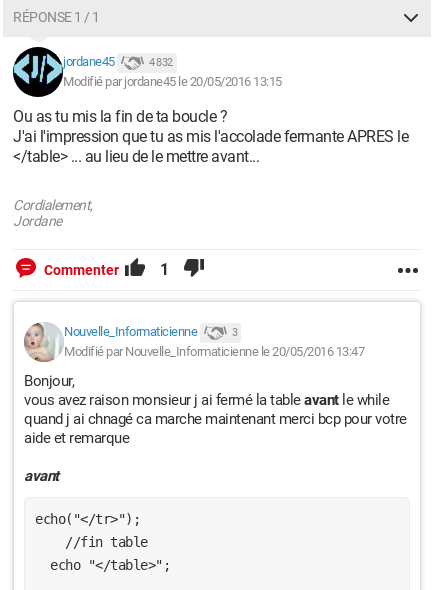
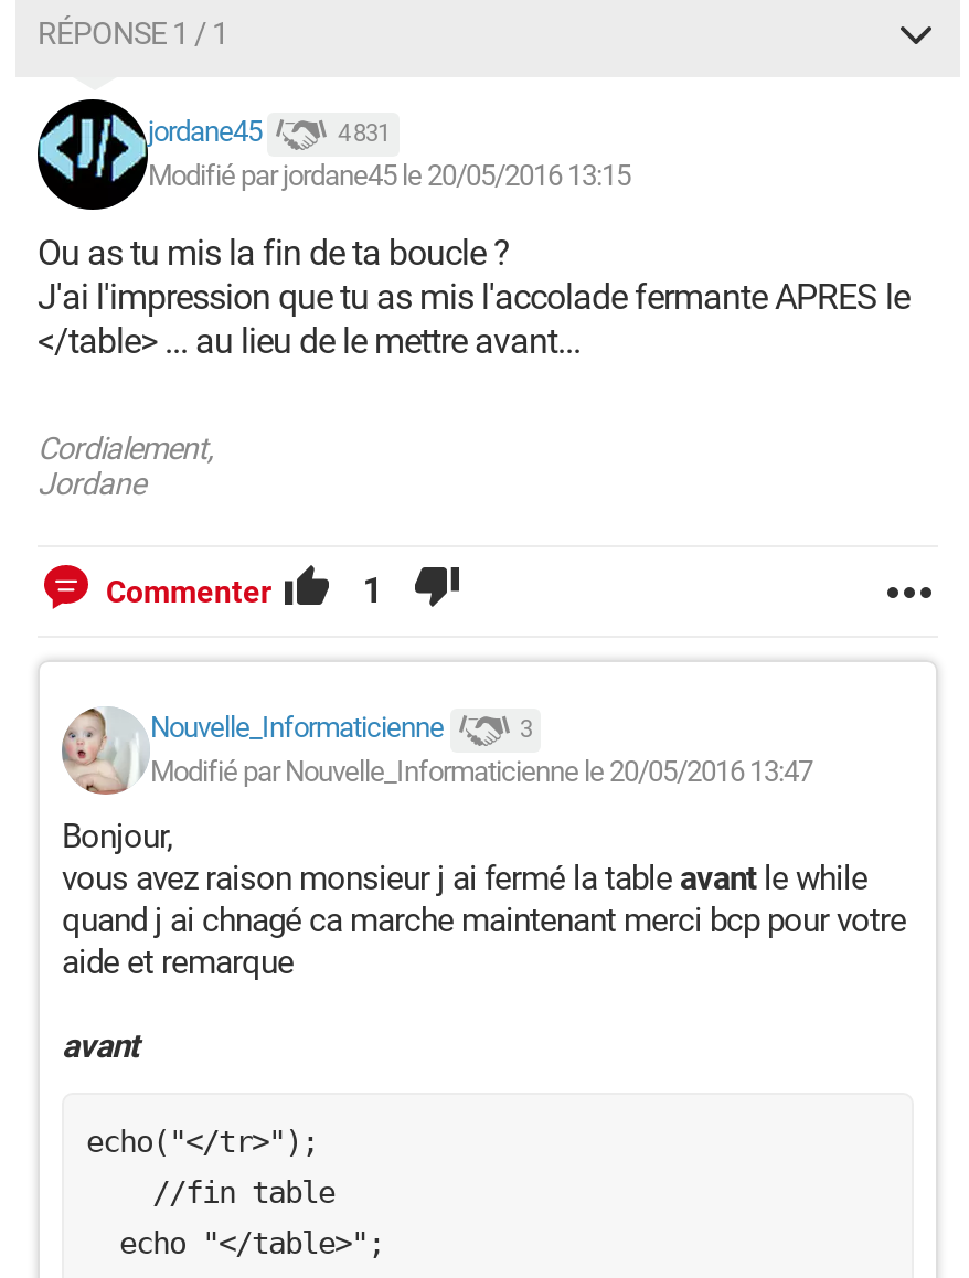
[149,56,172,69] 4 832 -> [338,119,390,148] 4 831

